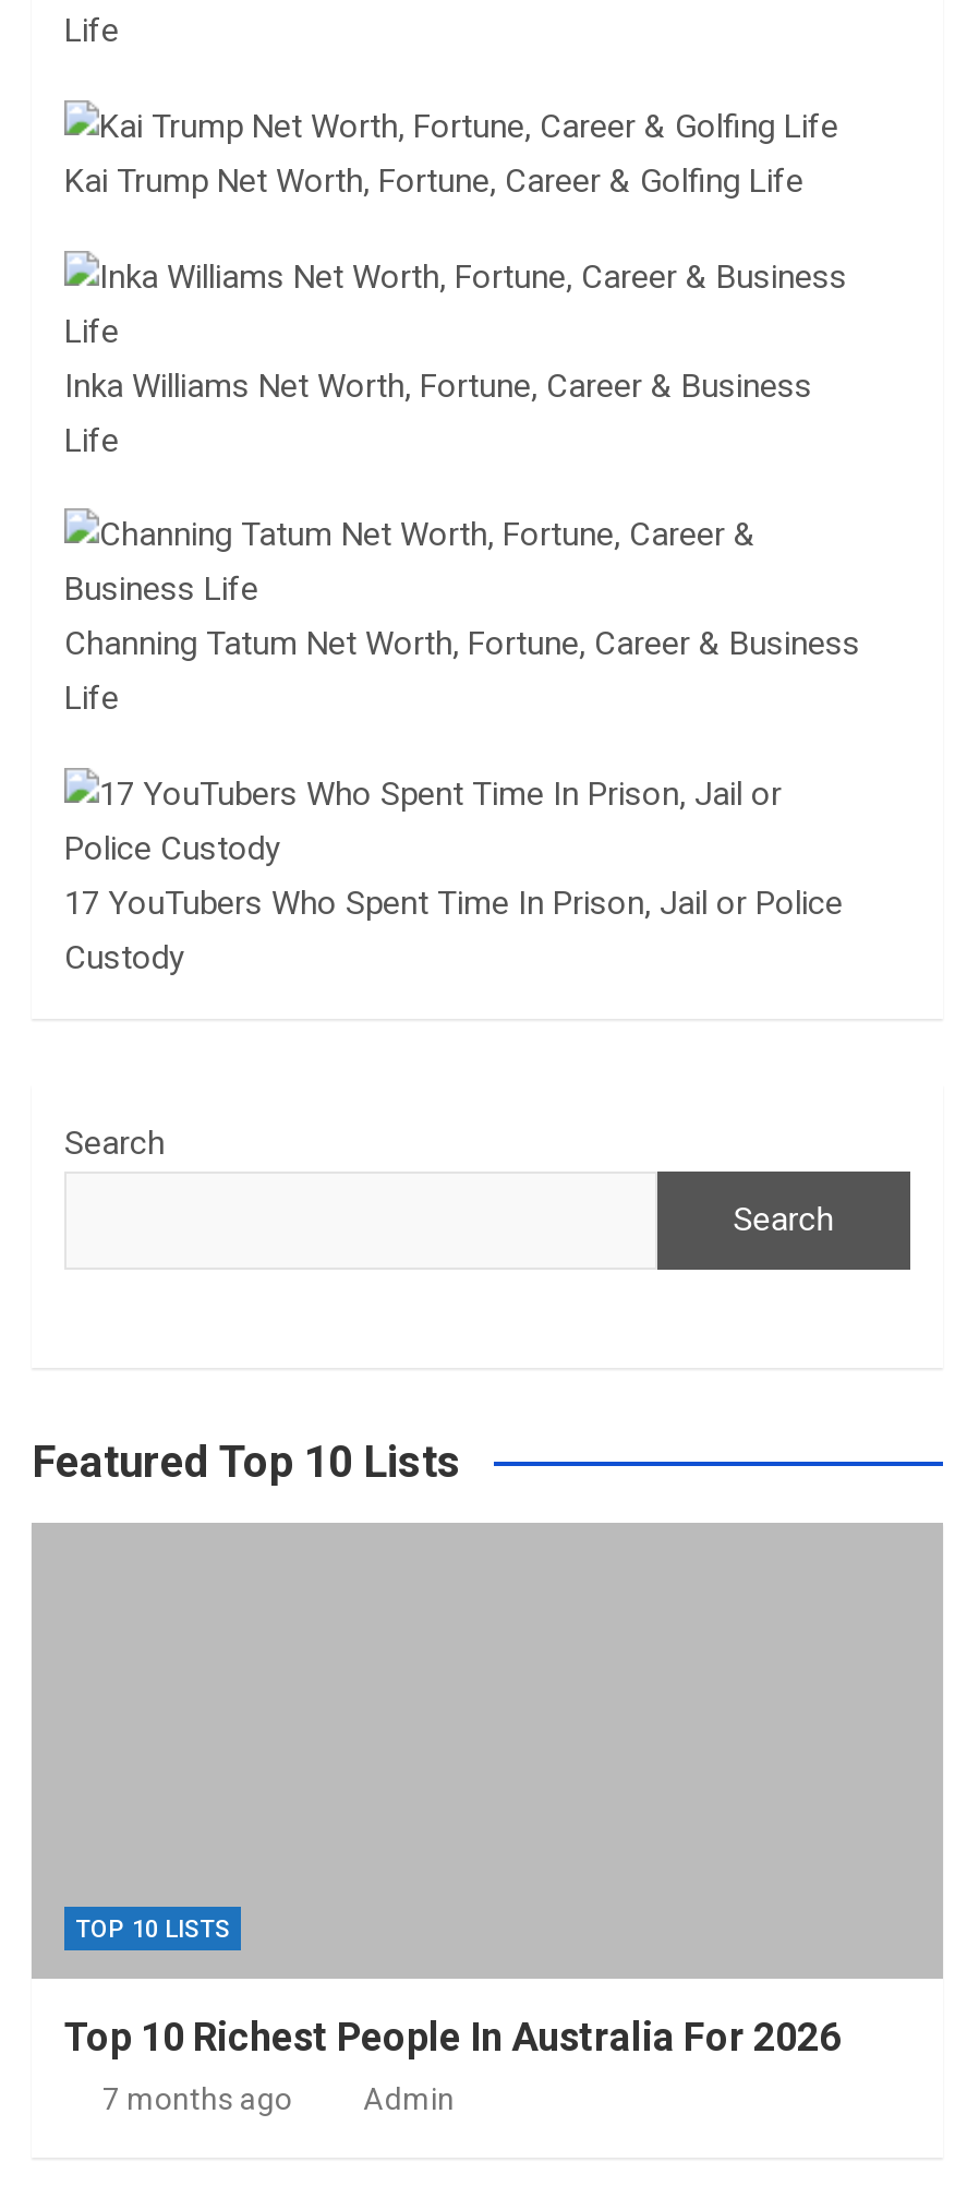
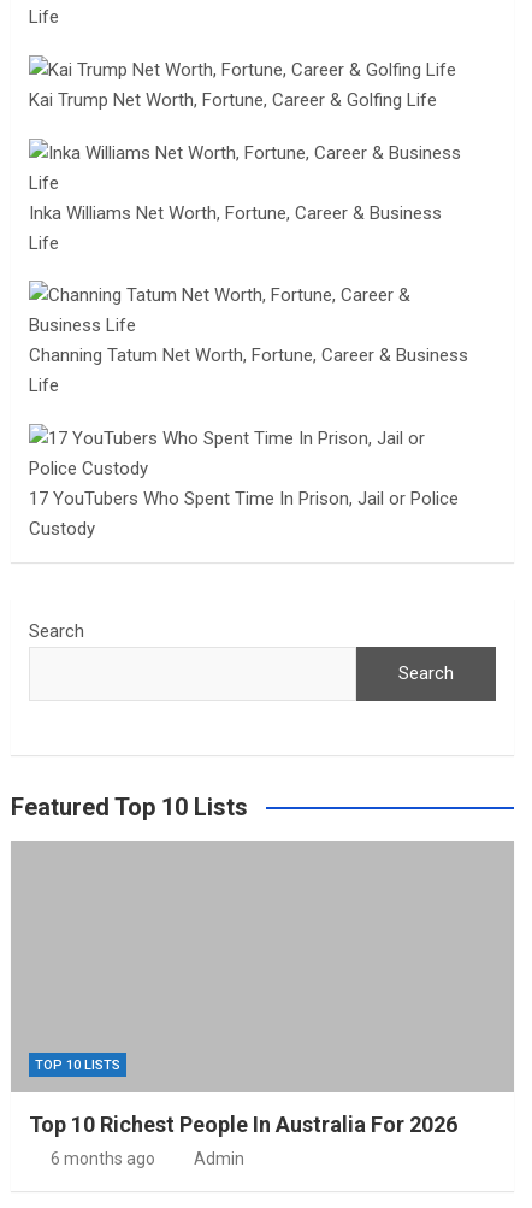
[102,2082,292,2117] 7 months ago -> [50,1149,155,1168] 6 months ago

